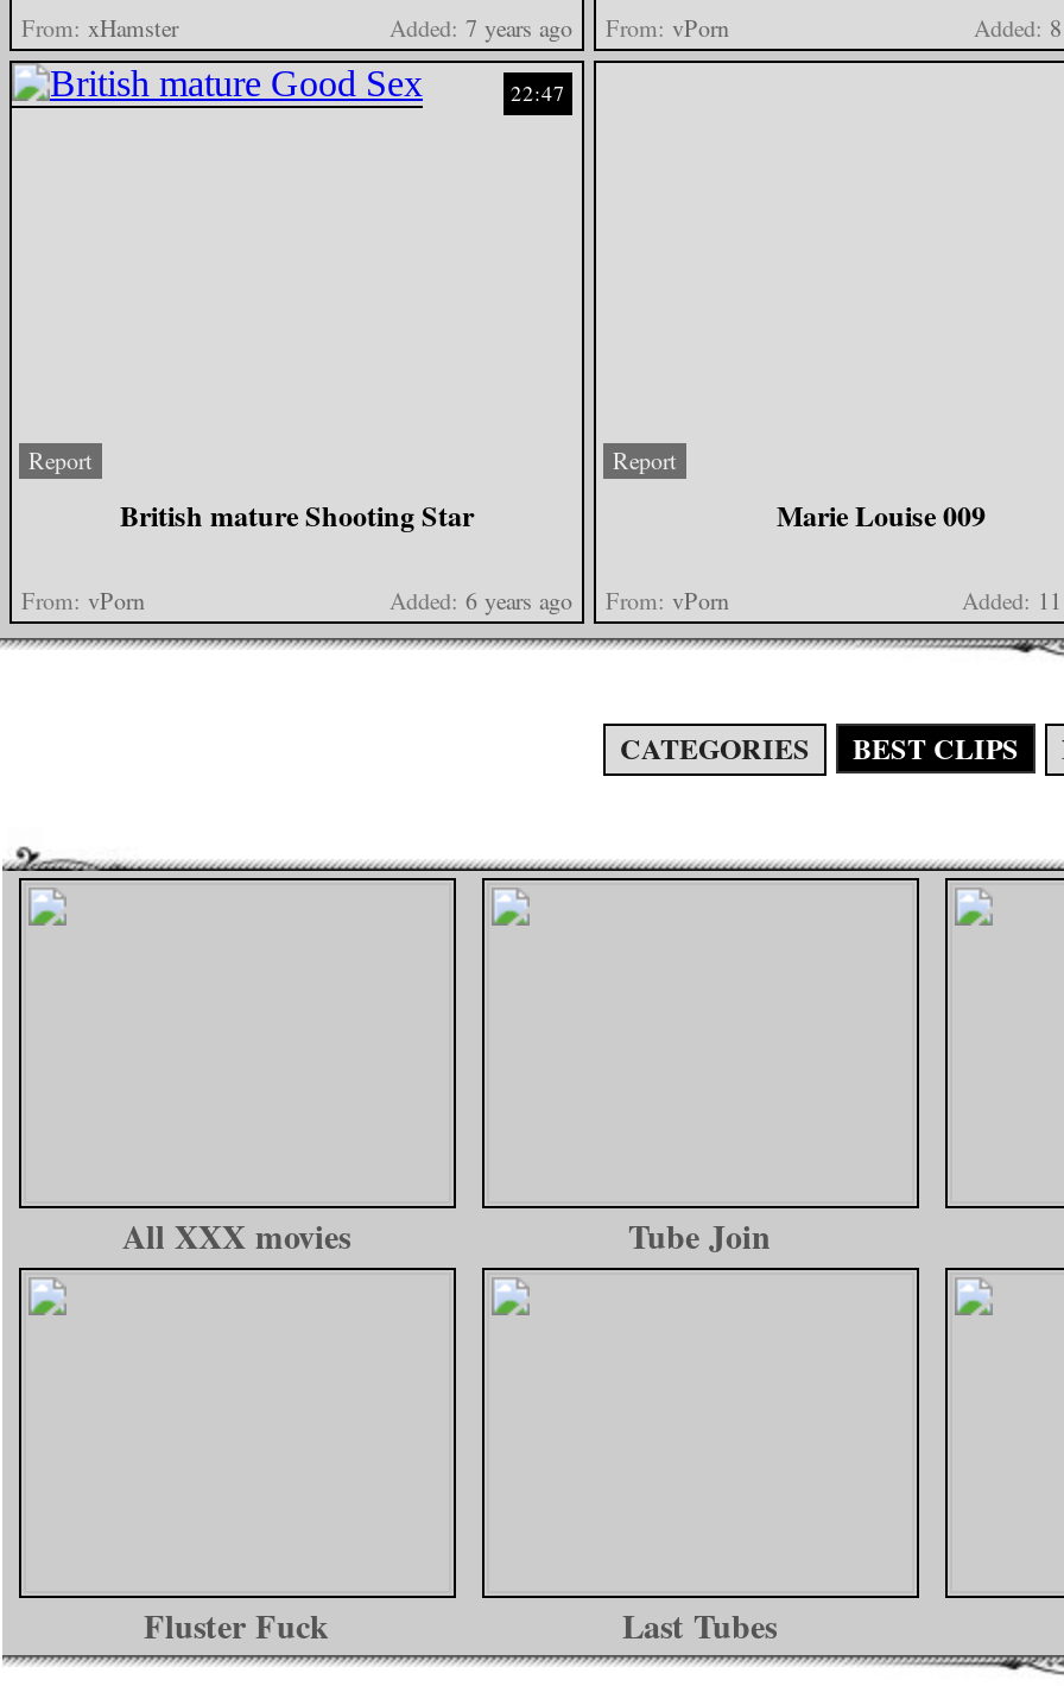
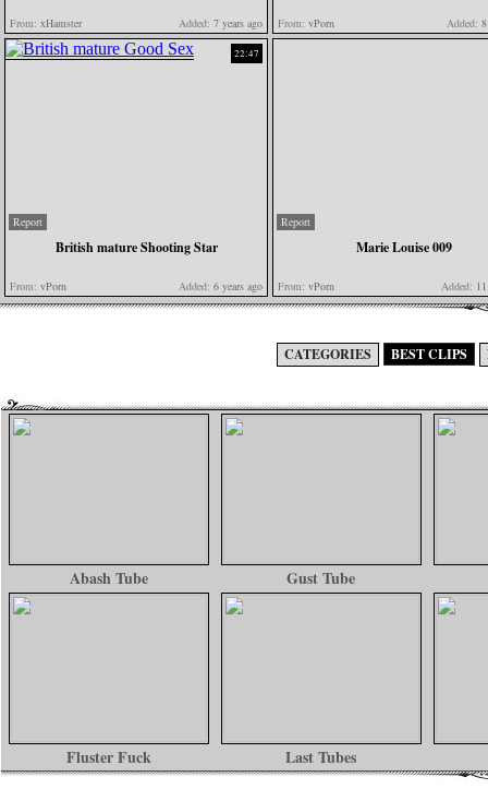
[122,1211,771,1261] All XXX movies | Tube Join -> [69,566,355,589] Abash Tube | Gust Tube

